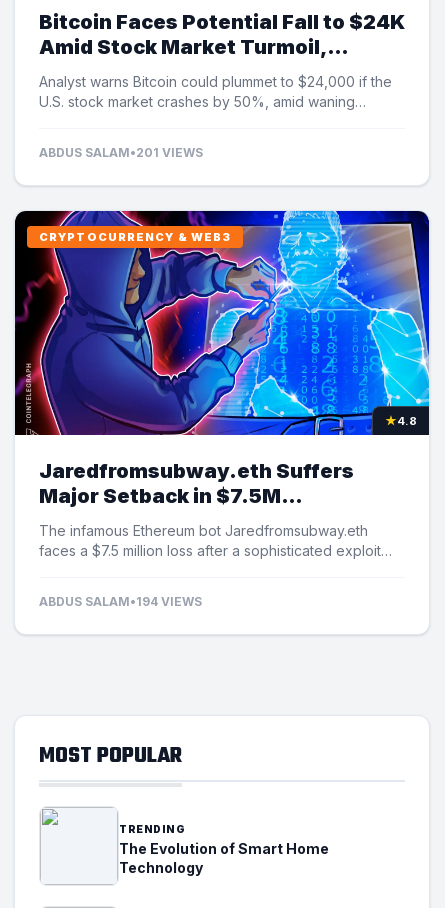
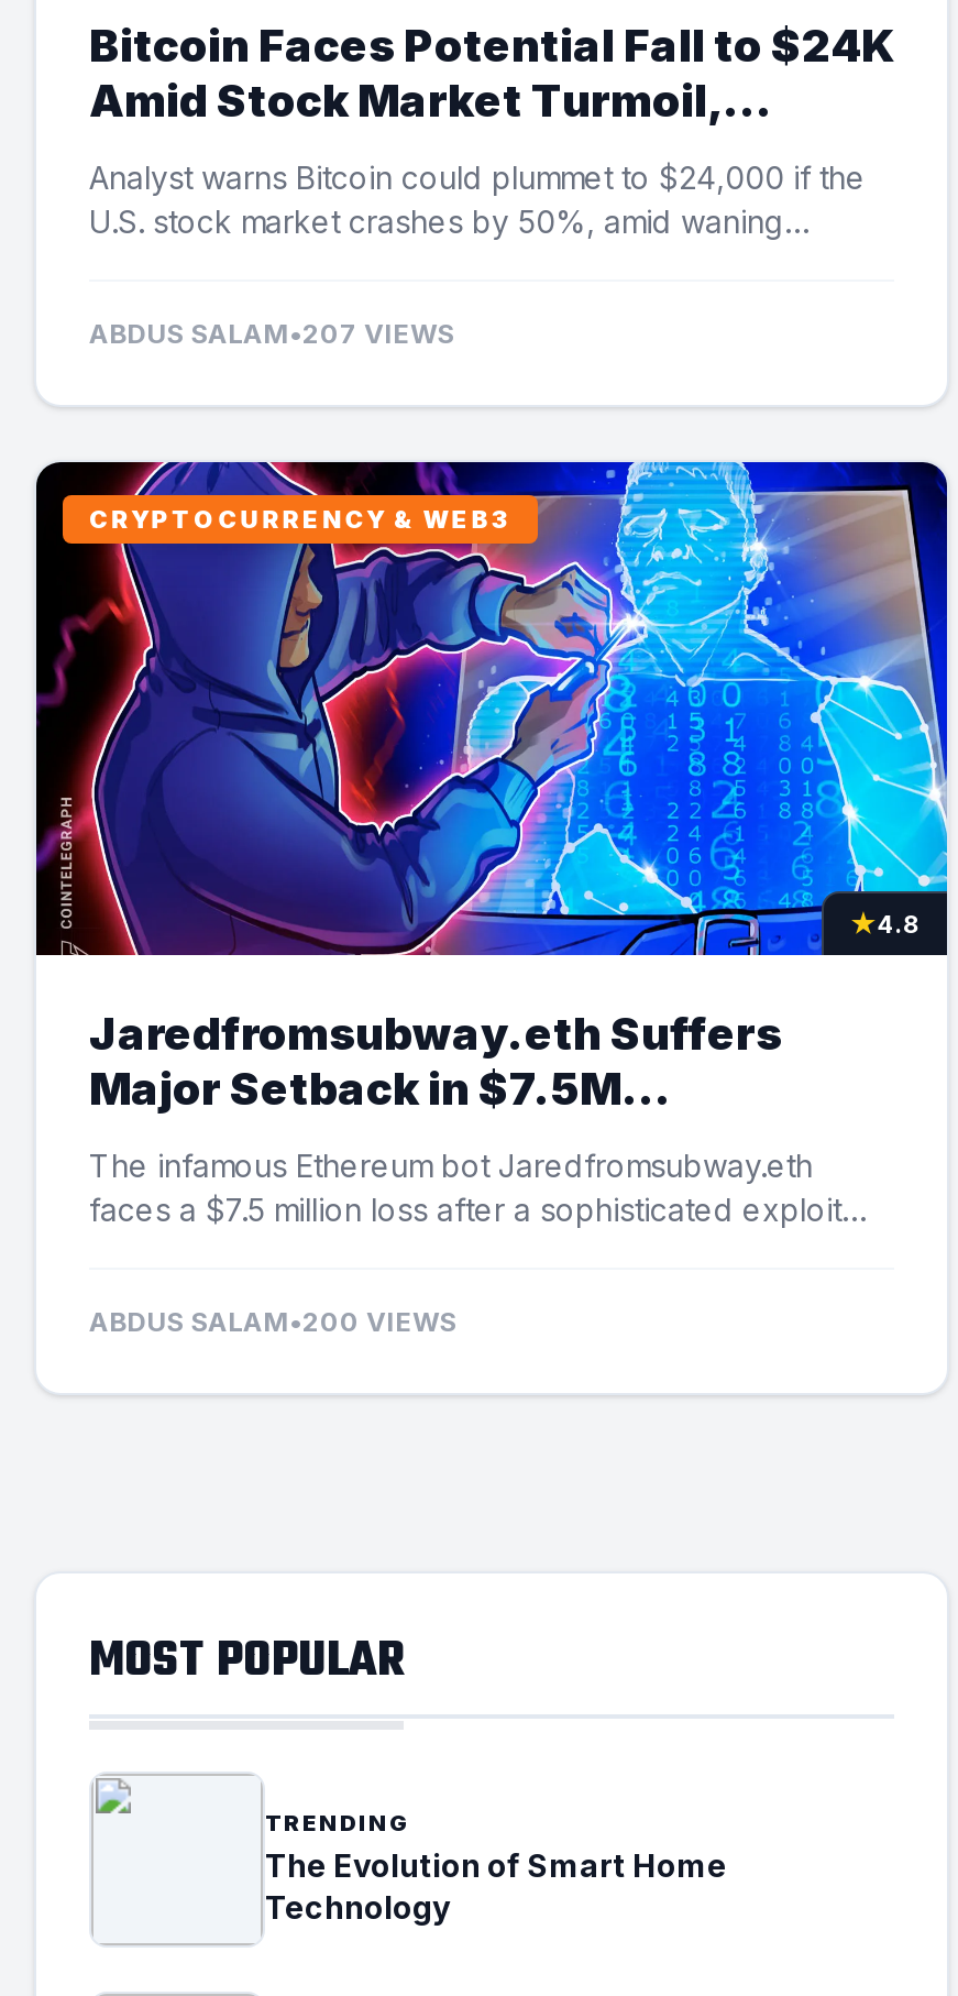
[39,145,203,160] ABDUS SALAM•201 VIEWS -> [89,317,454,350] ABDUS SALAM•207 VIEWS
[39,594,202,609] ABDUS SALAM•194 VIEWS -> [89,1305,456,1338] ABDUS SALAM•200 VIEWS

